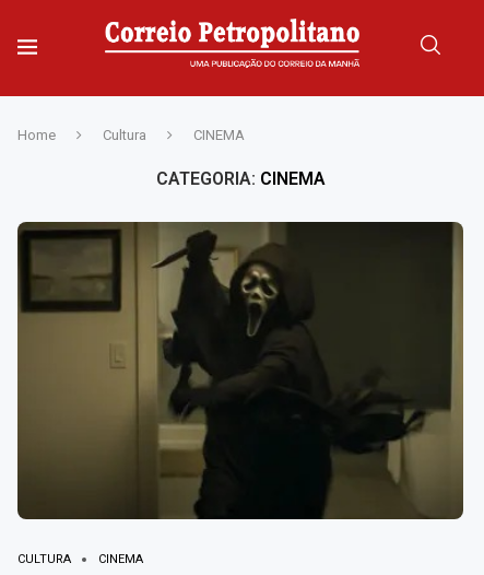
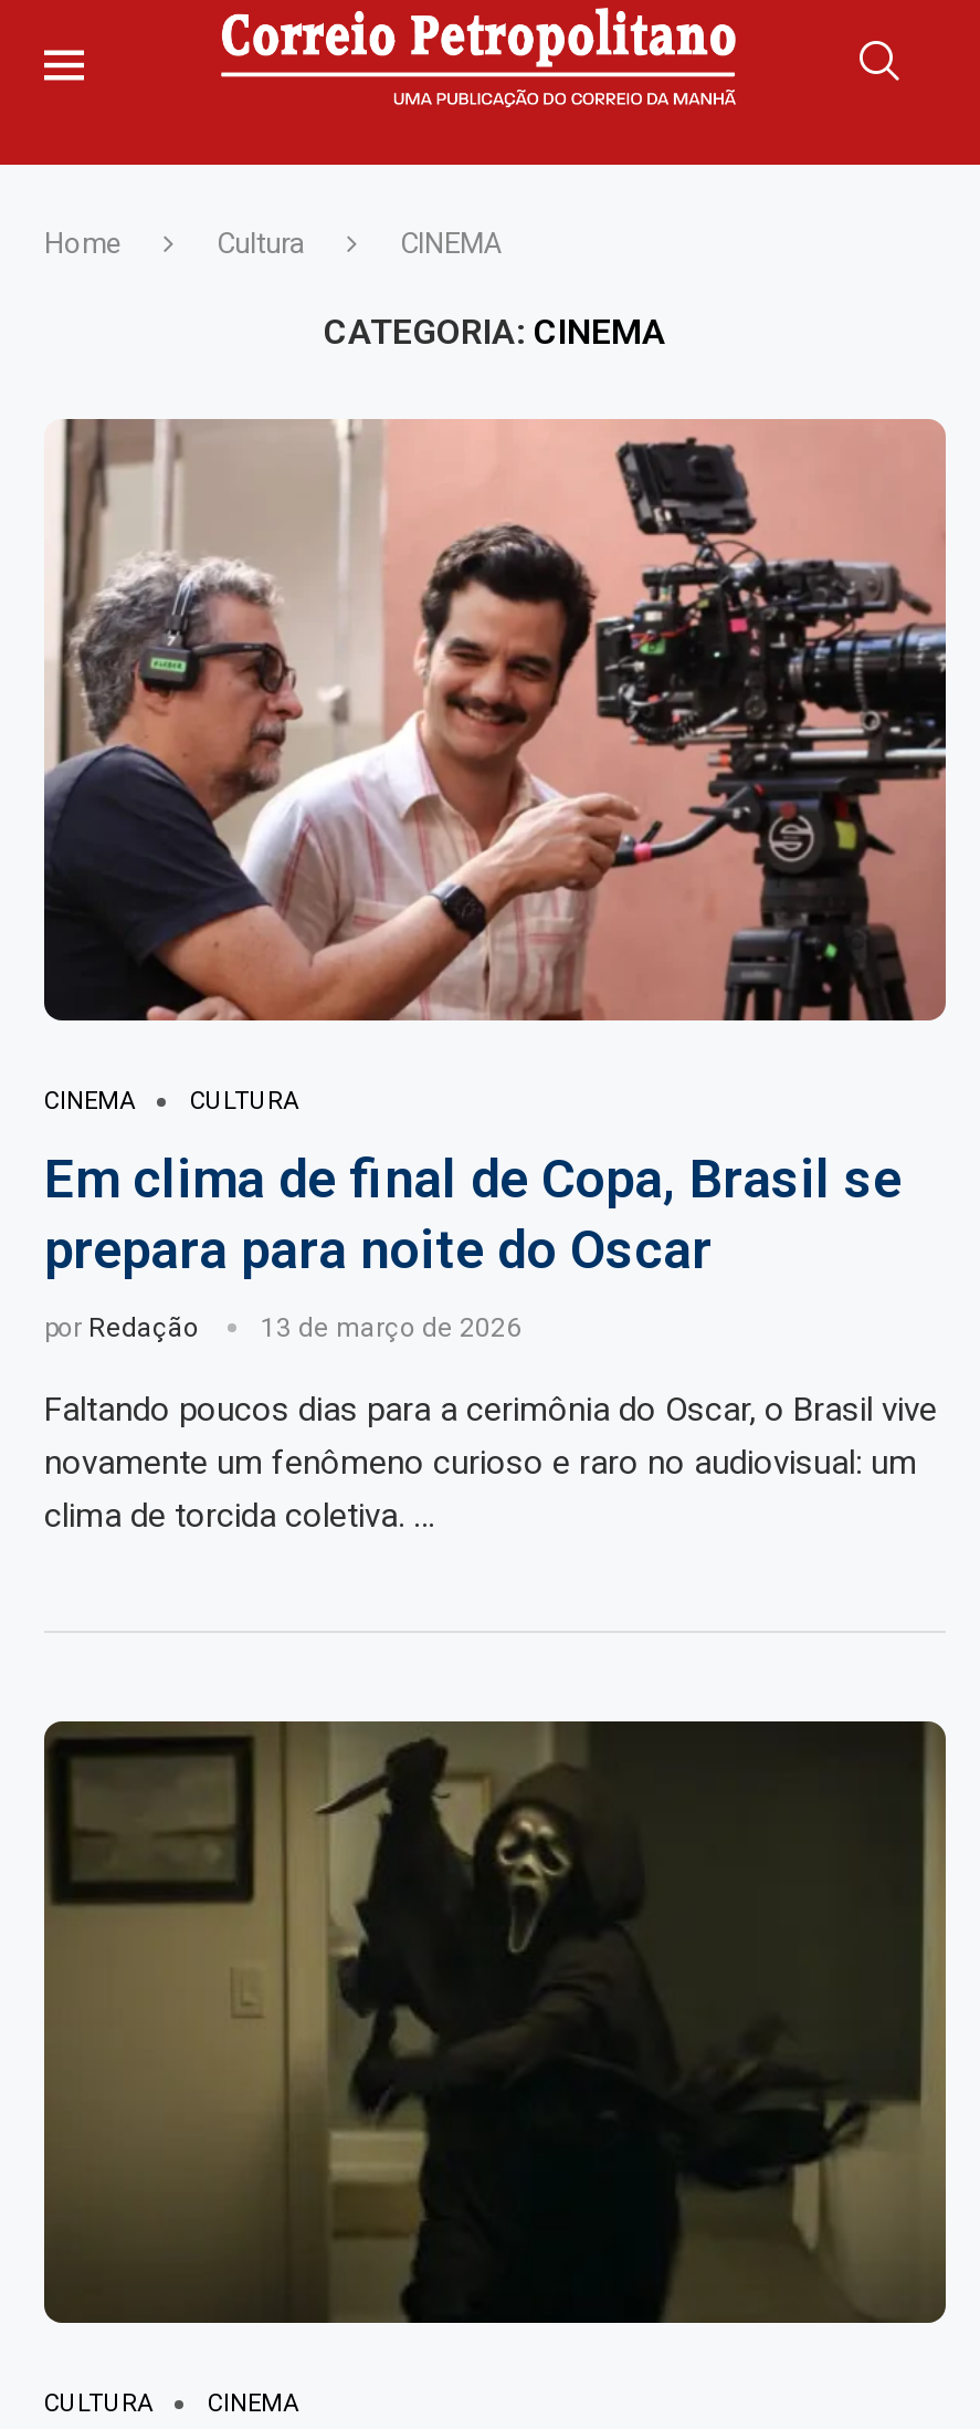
none -> [44,419,948,1536] [image] | CINEMA | CULTURA | Em clima de final de Copa, Brasil se | prepara para noite do Oscar | por Redação | 13 de março de 2026 | Faltando poucos dias para a cerimônia do Oscar, o Brasil vive | novamente um fenômeno curioso e raro no audiovisual: um | clima de torcida coletiva. …

